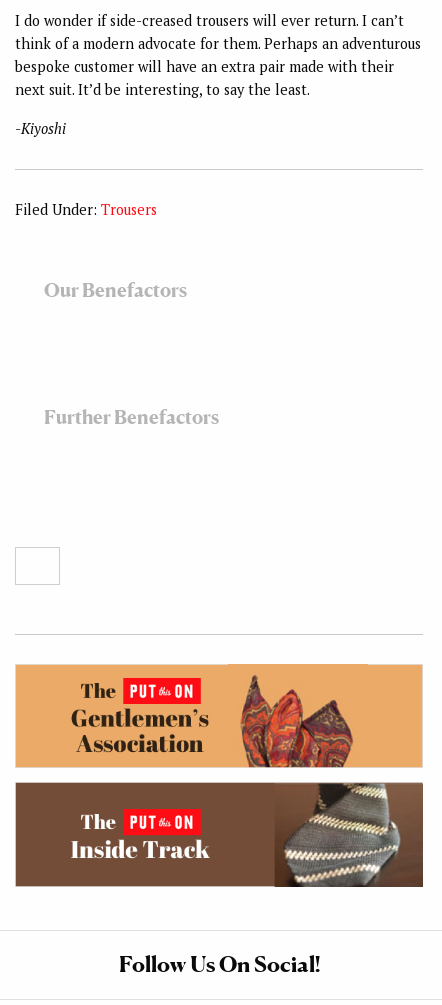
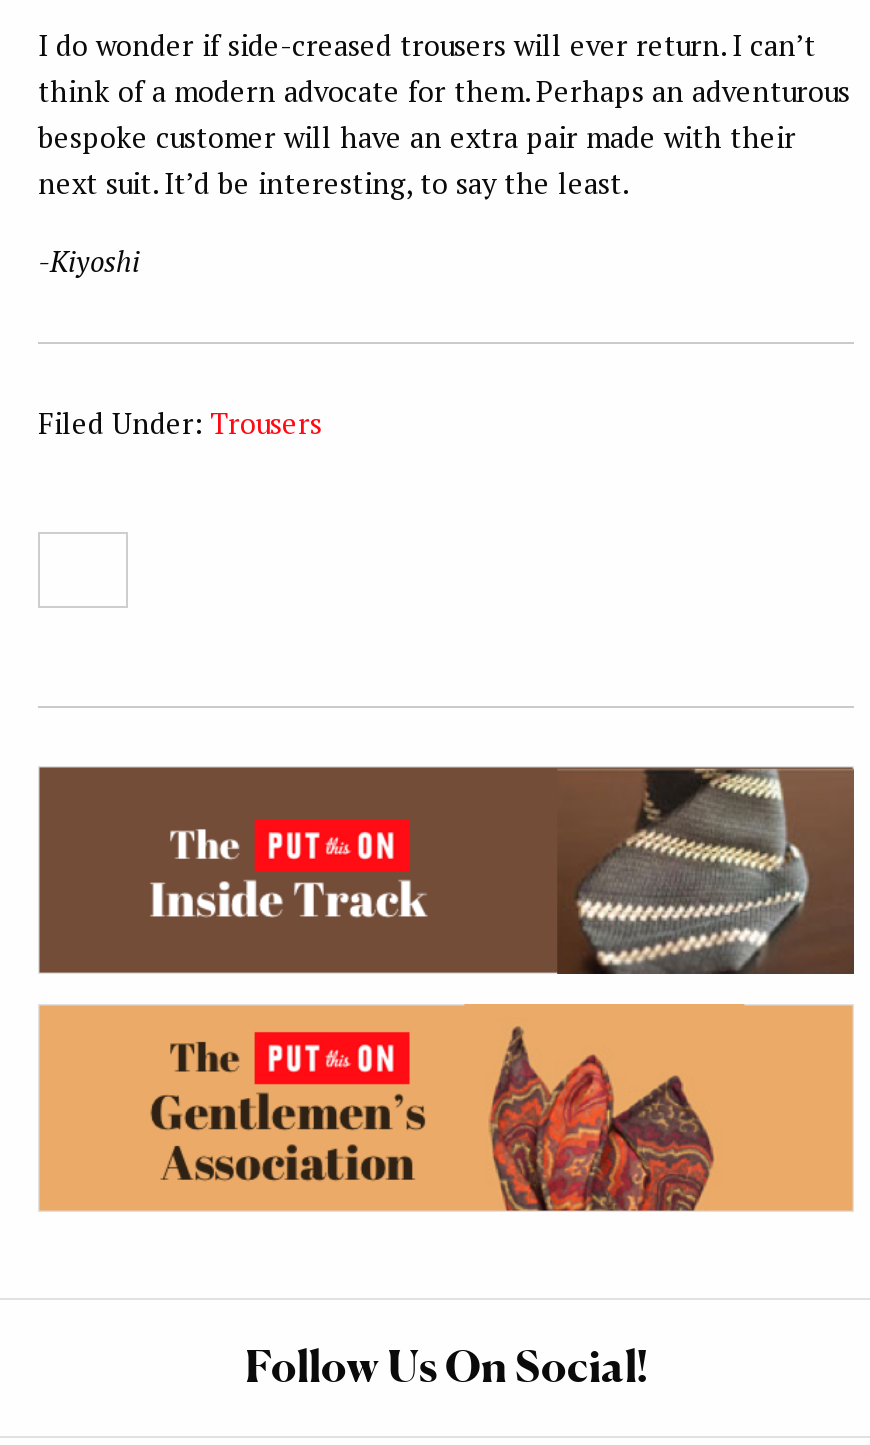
[44,279,187,301] Our Benefactors -> none
[44,406,219,428] Further Benefactors -> none
moved [15,664,423,768] -> [38,1004,854,1212]: [image]
moved [15,782,424,888] -> [38,766,856,976]: [image]

